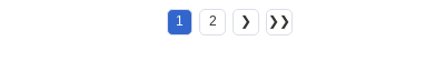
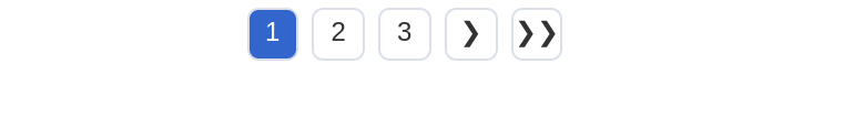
none -> [397,17,413,48] 3

